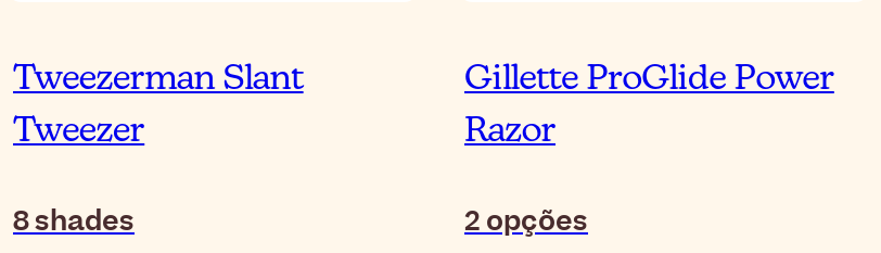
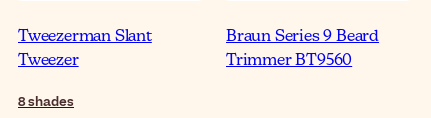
[464,63,834,241] Gillette ProGlide Power | Razor | 2 opções -> [226,29,379,69] Braun Series 9 Beard | Trimmer BT9560

